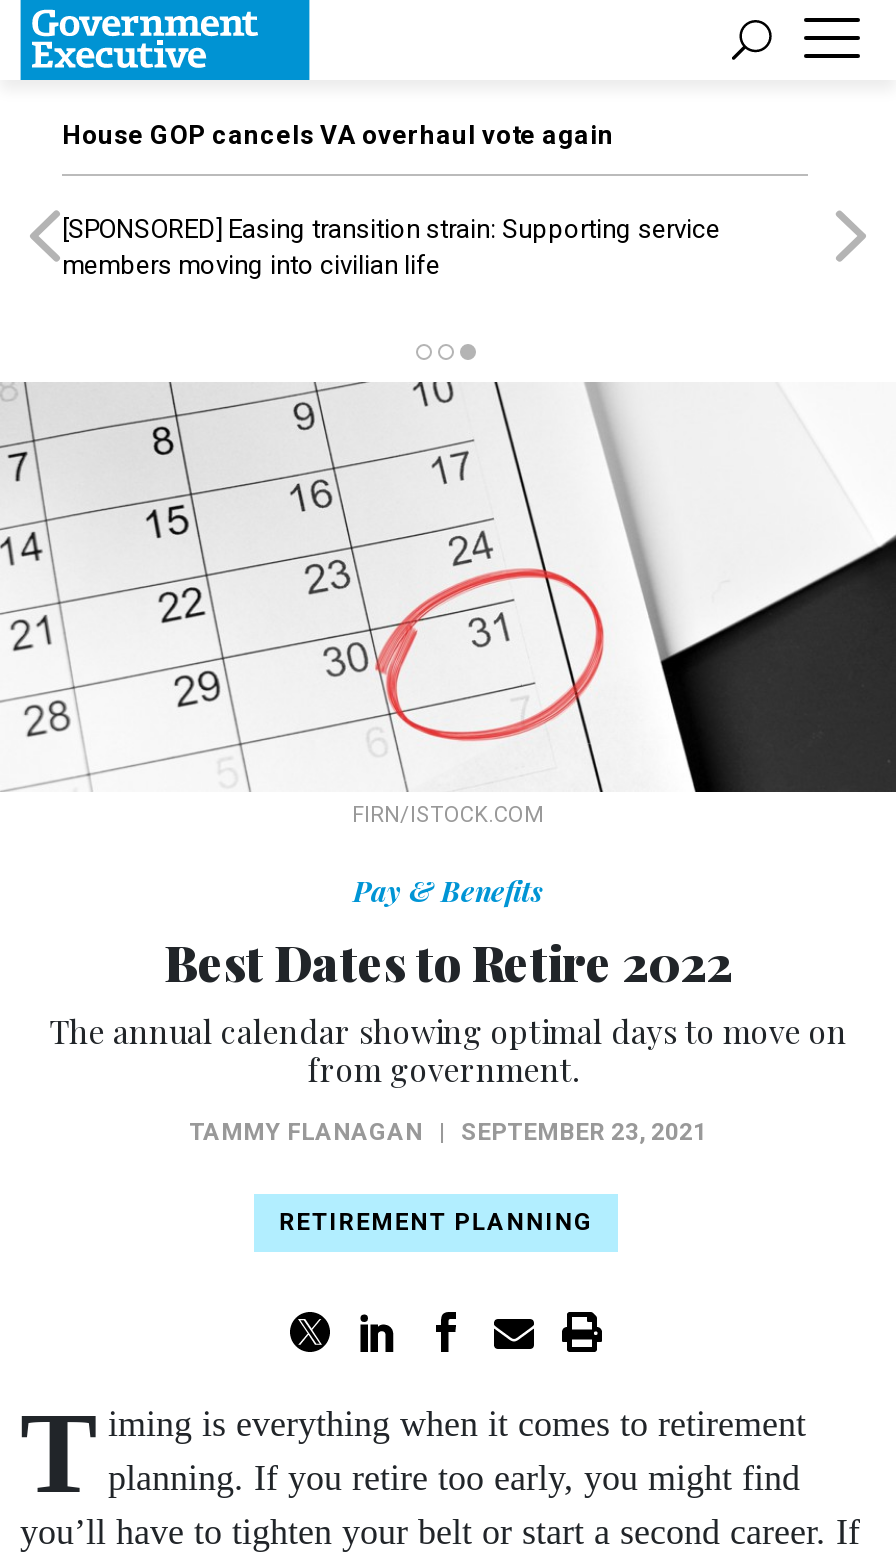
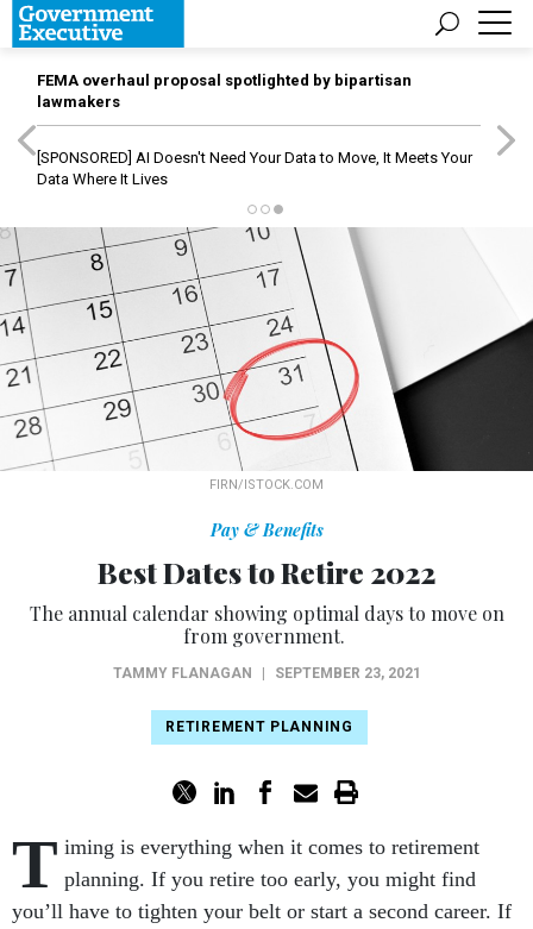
[62,120,614,150] House GOP cancels VA overhaul vote again -> [37,71,412,111] FEMA overhaul proposal spotlighted by bipartisan | lawmakers
[62,214,720,280] [SPONSORED] Easing transition strain: Supporting service | members moving into civilian life -> [37,149,472,188] [SPONSORED] AI Doesn't Need Your Data to Move, It Meets Your | Data Where It Lives

